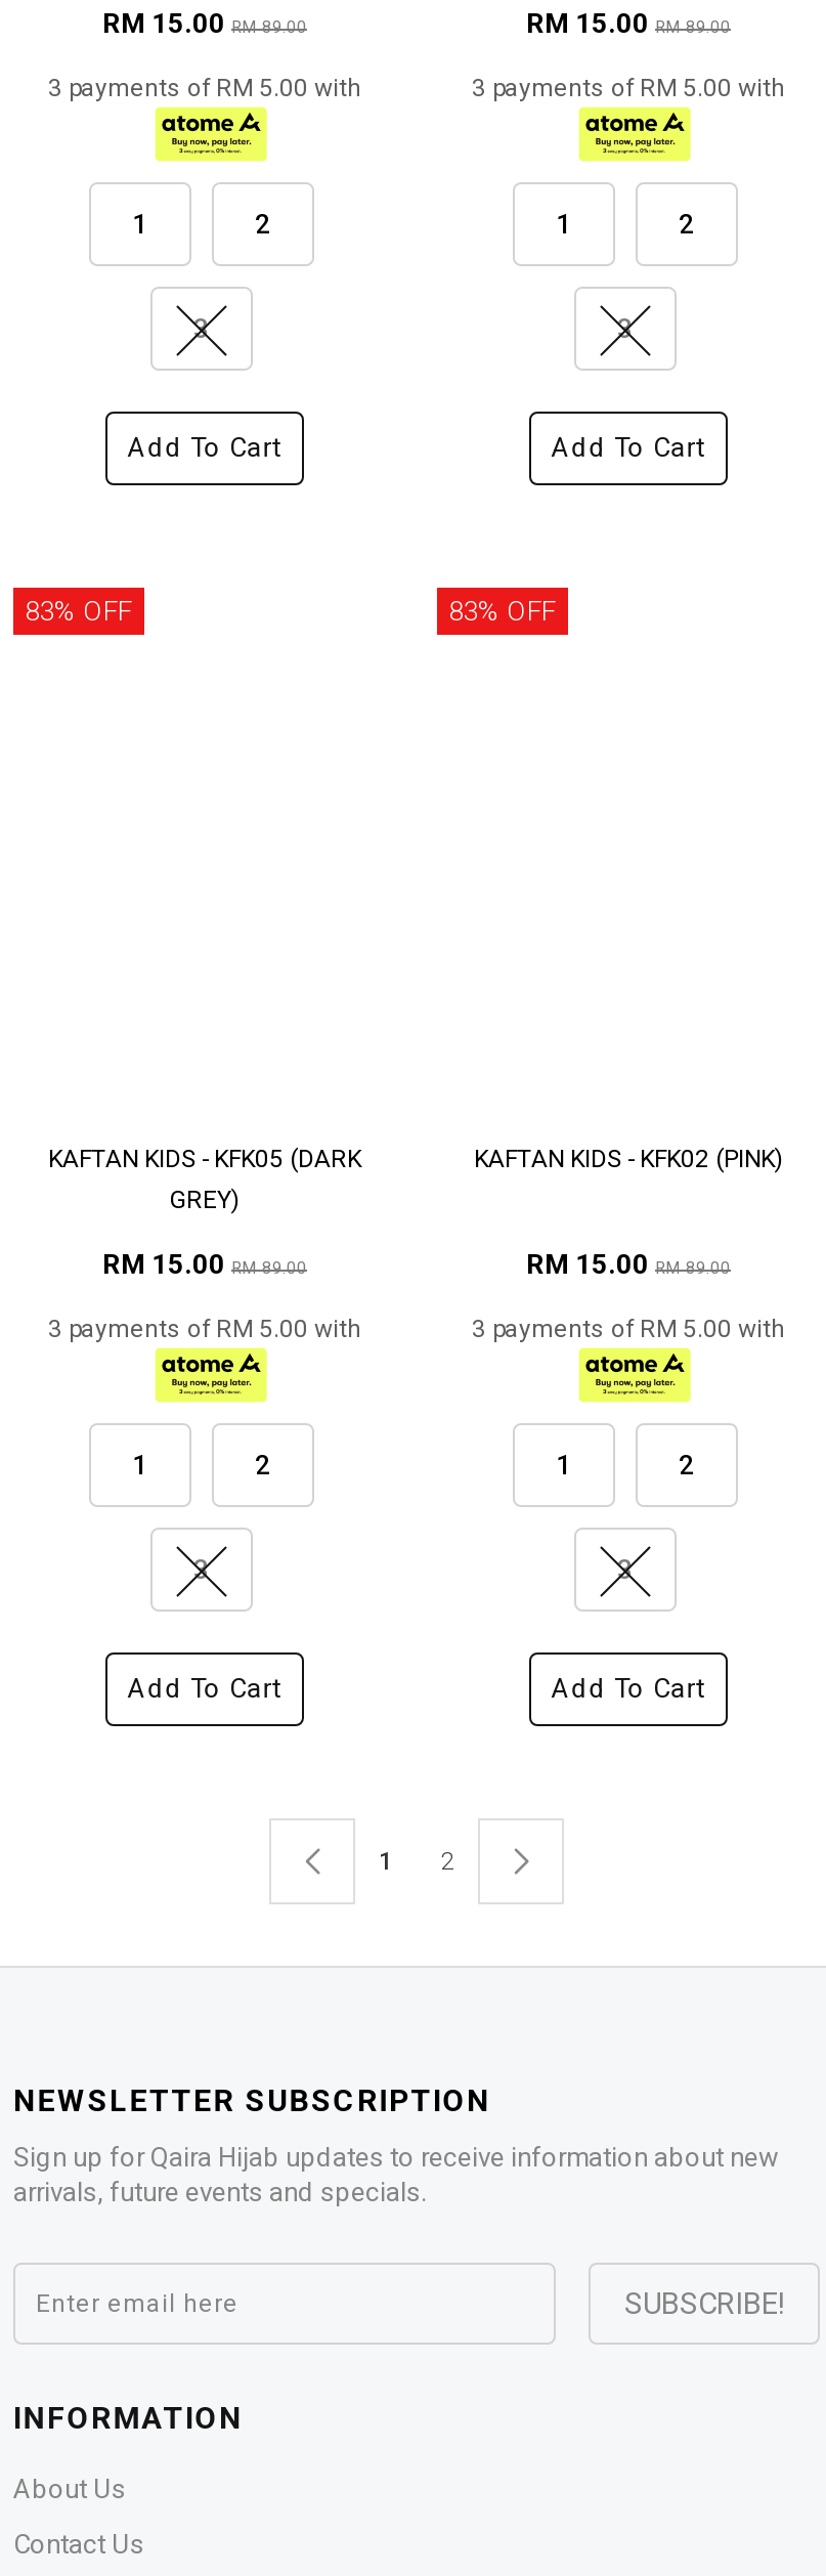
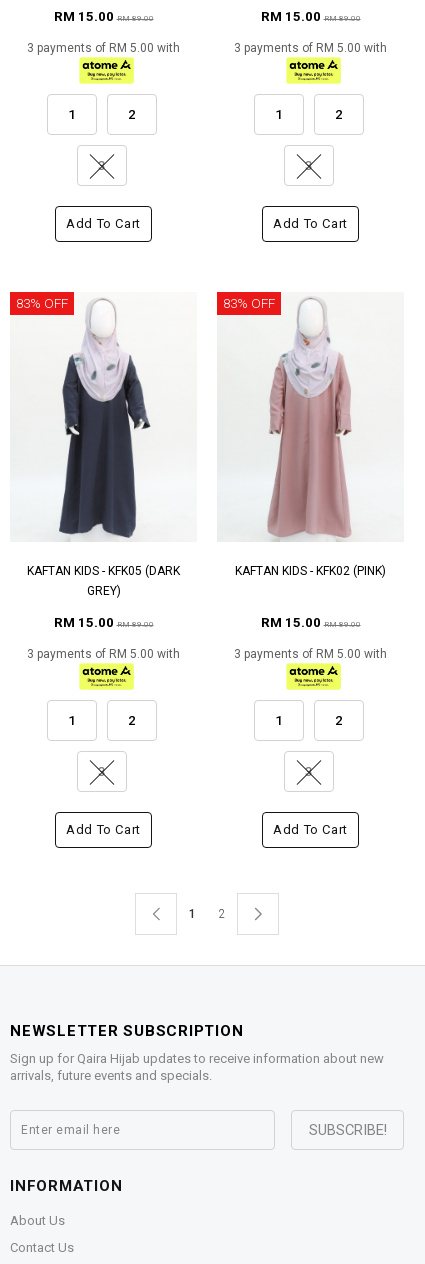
none -> [261,296,353,542] [image]
none -> [57,297,152,542] [image]

